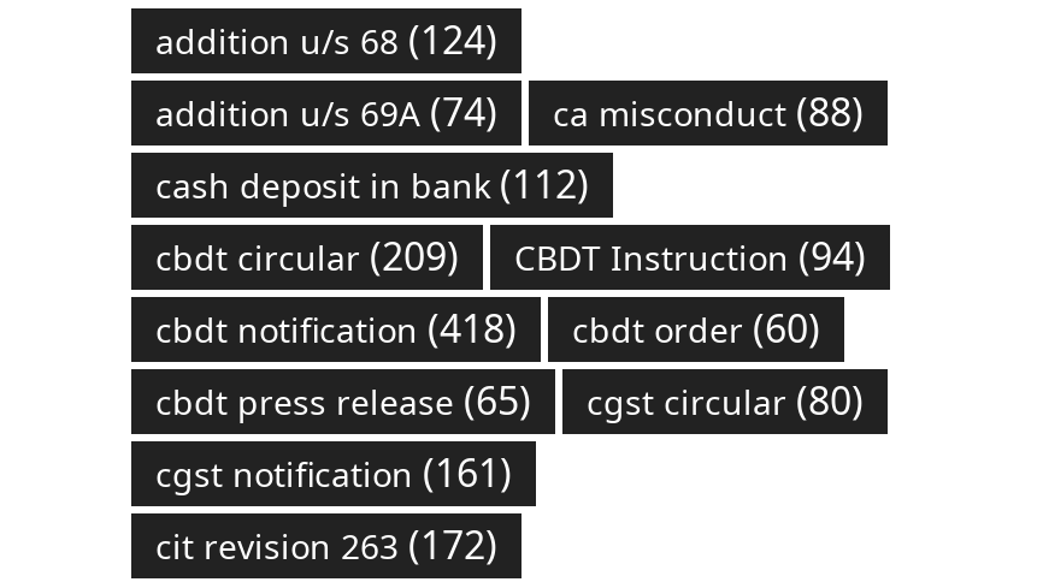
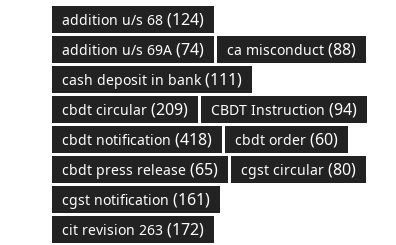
[155,157,589,209] cash deposit in bank (112) -> [62,68,242,90] cash deposit in bank (111)

